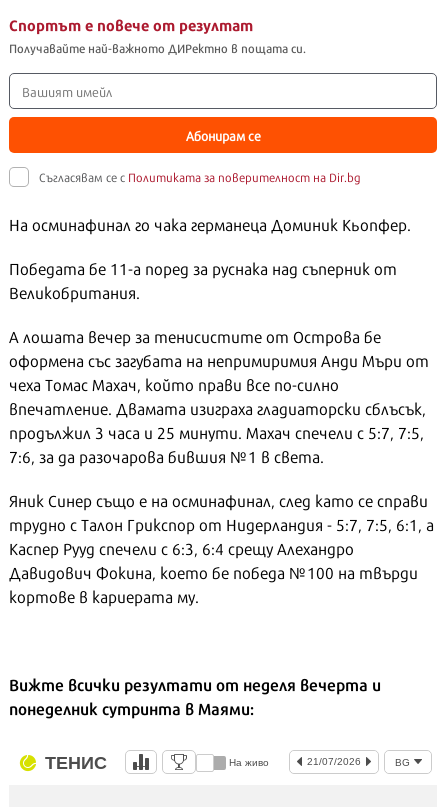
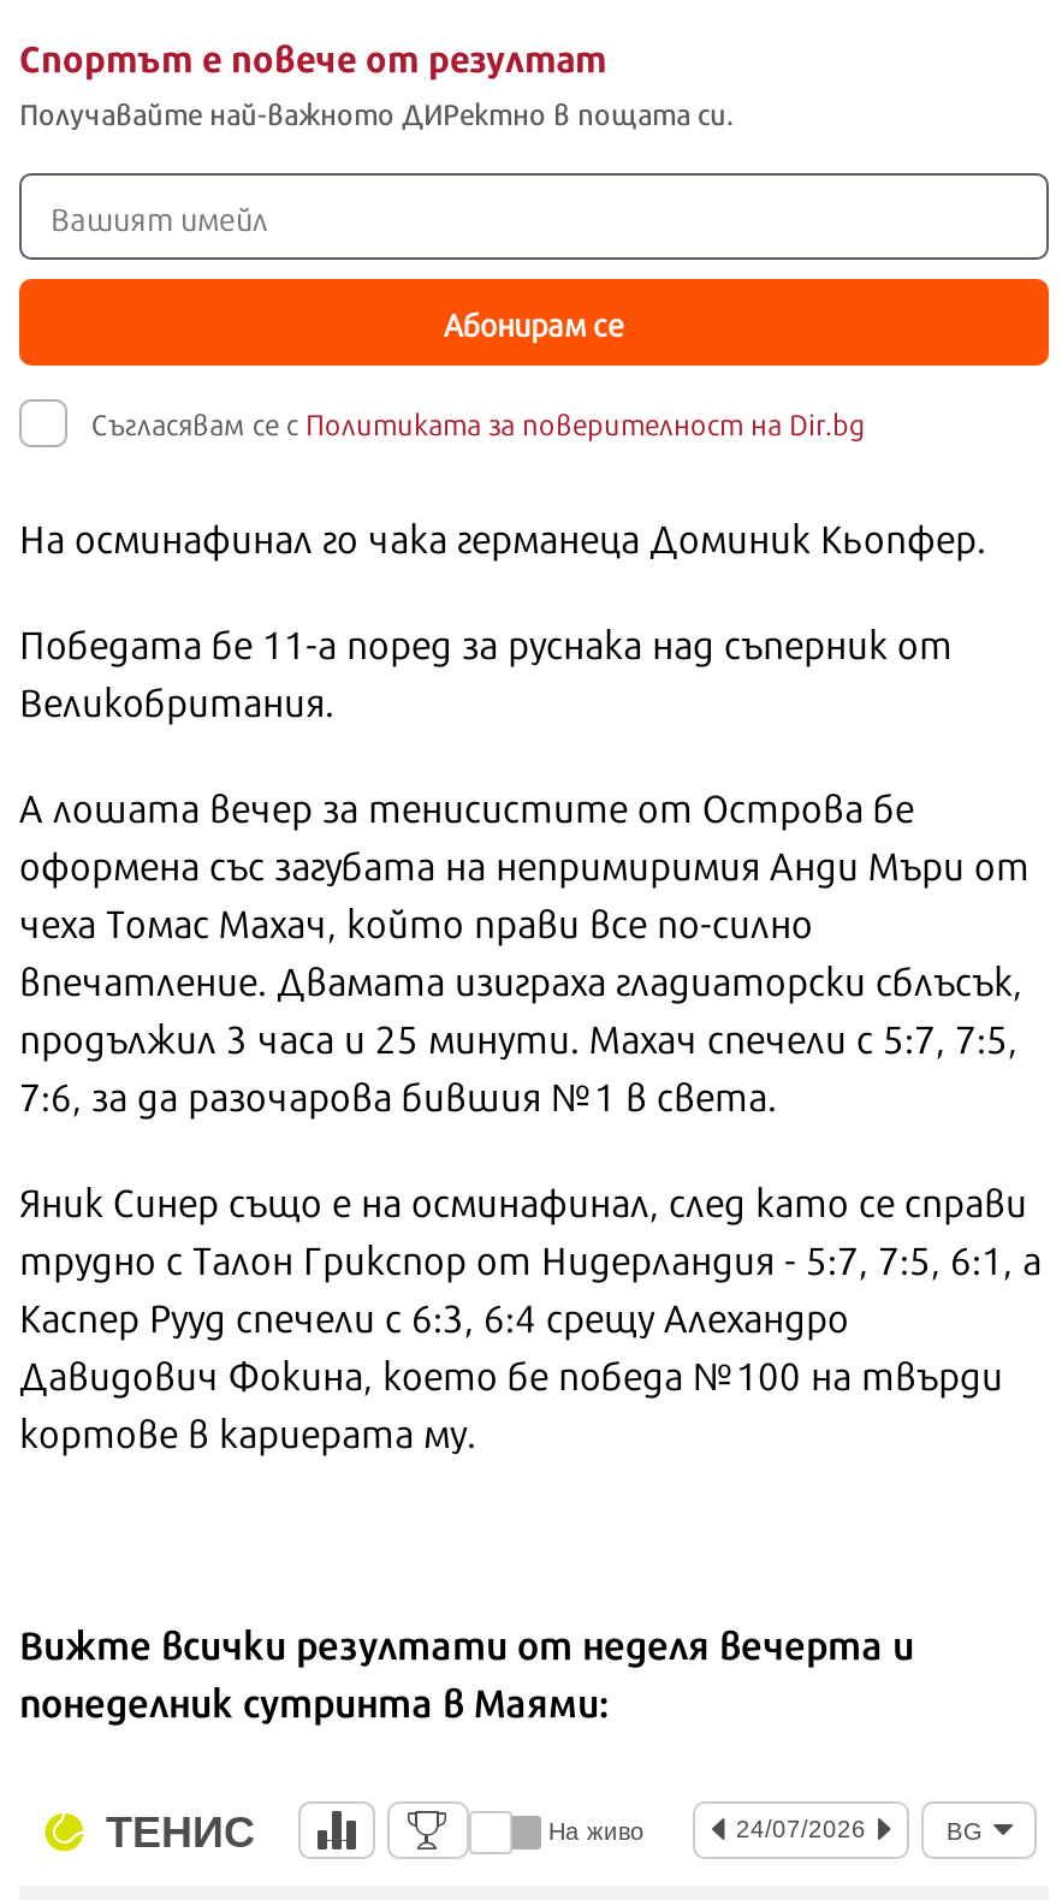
[307,756,361,767] 21/07/2026 -> [736,1816,866,1843] 24/07/2026

